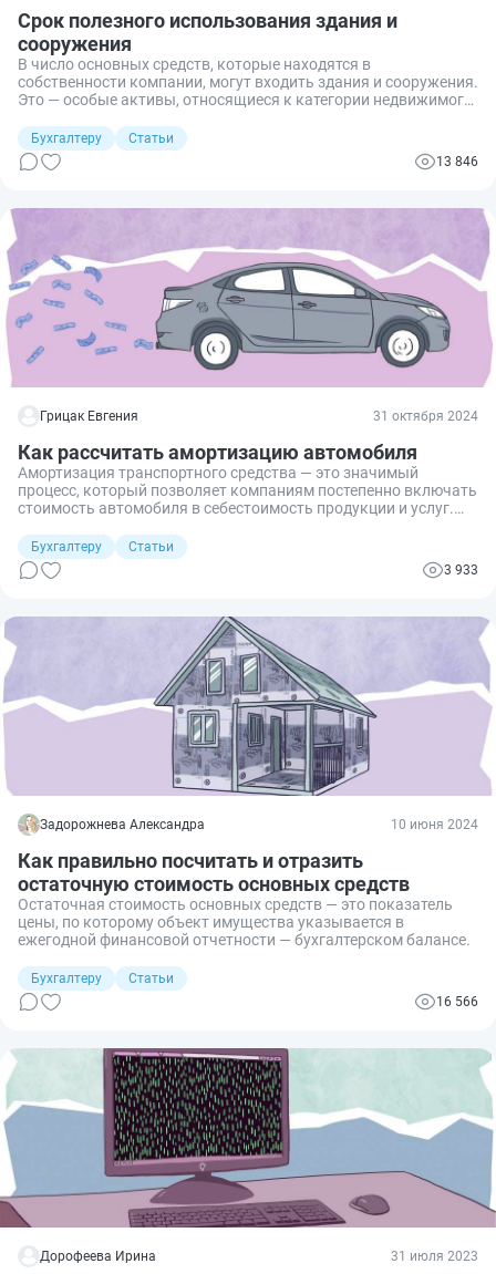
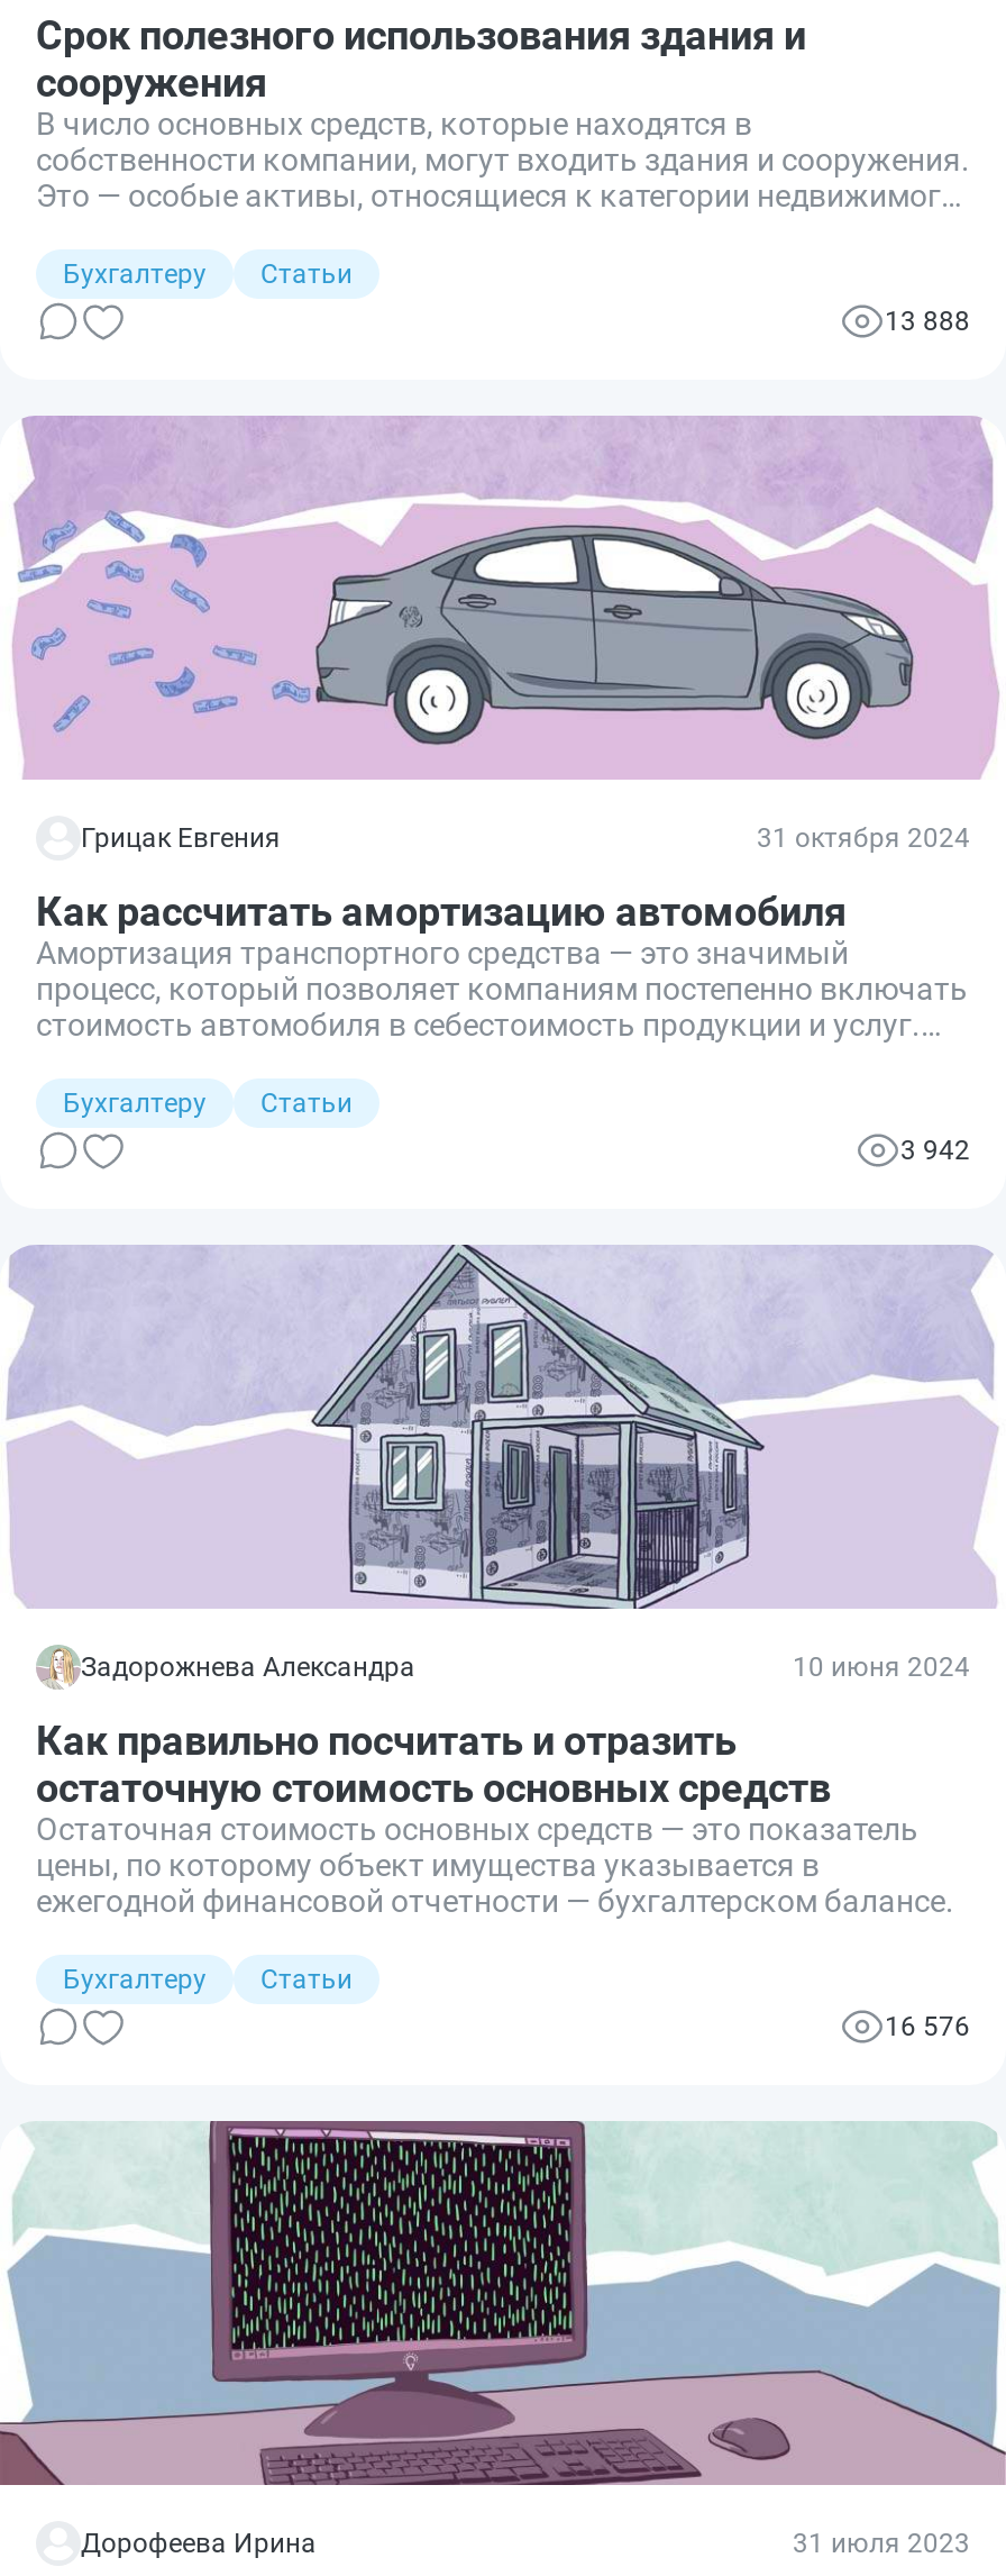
[436,154,478,169] 13 846 -> [885,305,970,337] 13 888
[444,562,478,578] 3 933 -> [900,1134,970,1166] 3 942
[436,994,478,1009] 16 566 -> [885,2010,970,2042] 16 576

